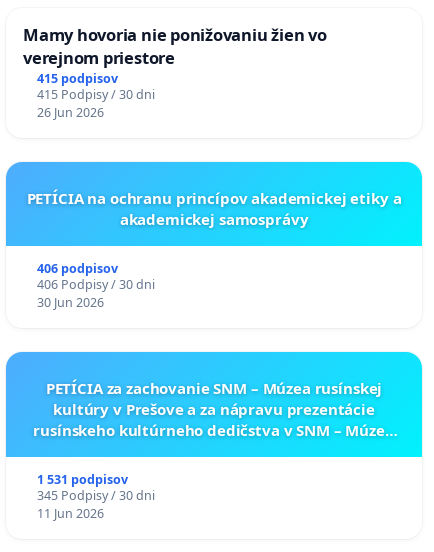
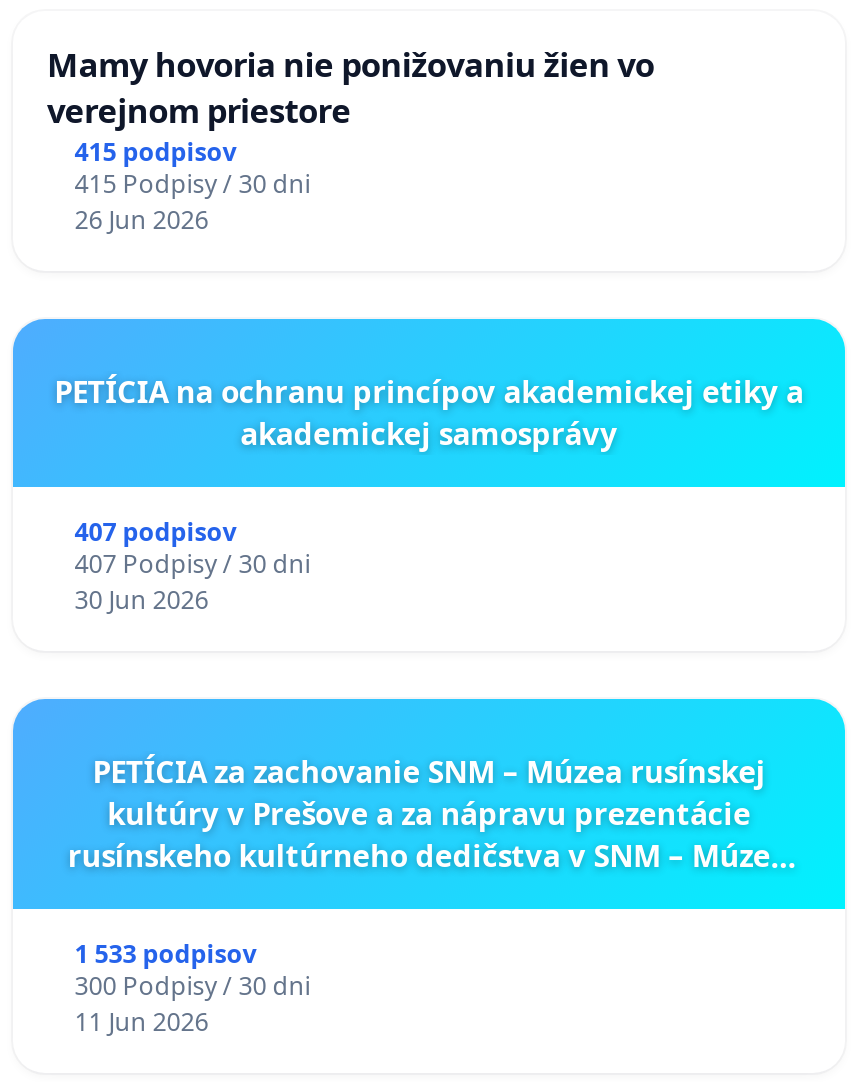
[37,260,118,277] 406 podpisov -> [75,516,237,550] 407 podpisov
[37,276,155,293] 406 Podpisy / 30 dni -> [75,548,311,582] 407 Podpisy / 30 dni
[37,471,128,488] 1 531 podpisov -> [75,938,257,972] 1 533 podpisov
[37,487,155,504] 345 Podpisy / 30 dni -> [75,970,311,1004] 300 Podpisy / 30 dni

